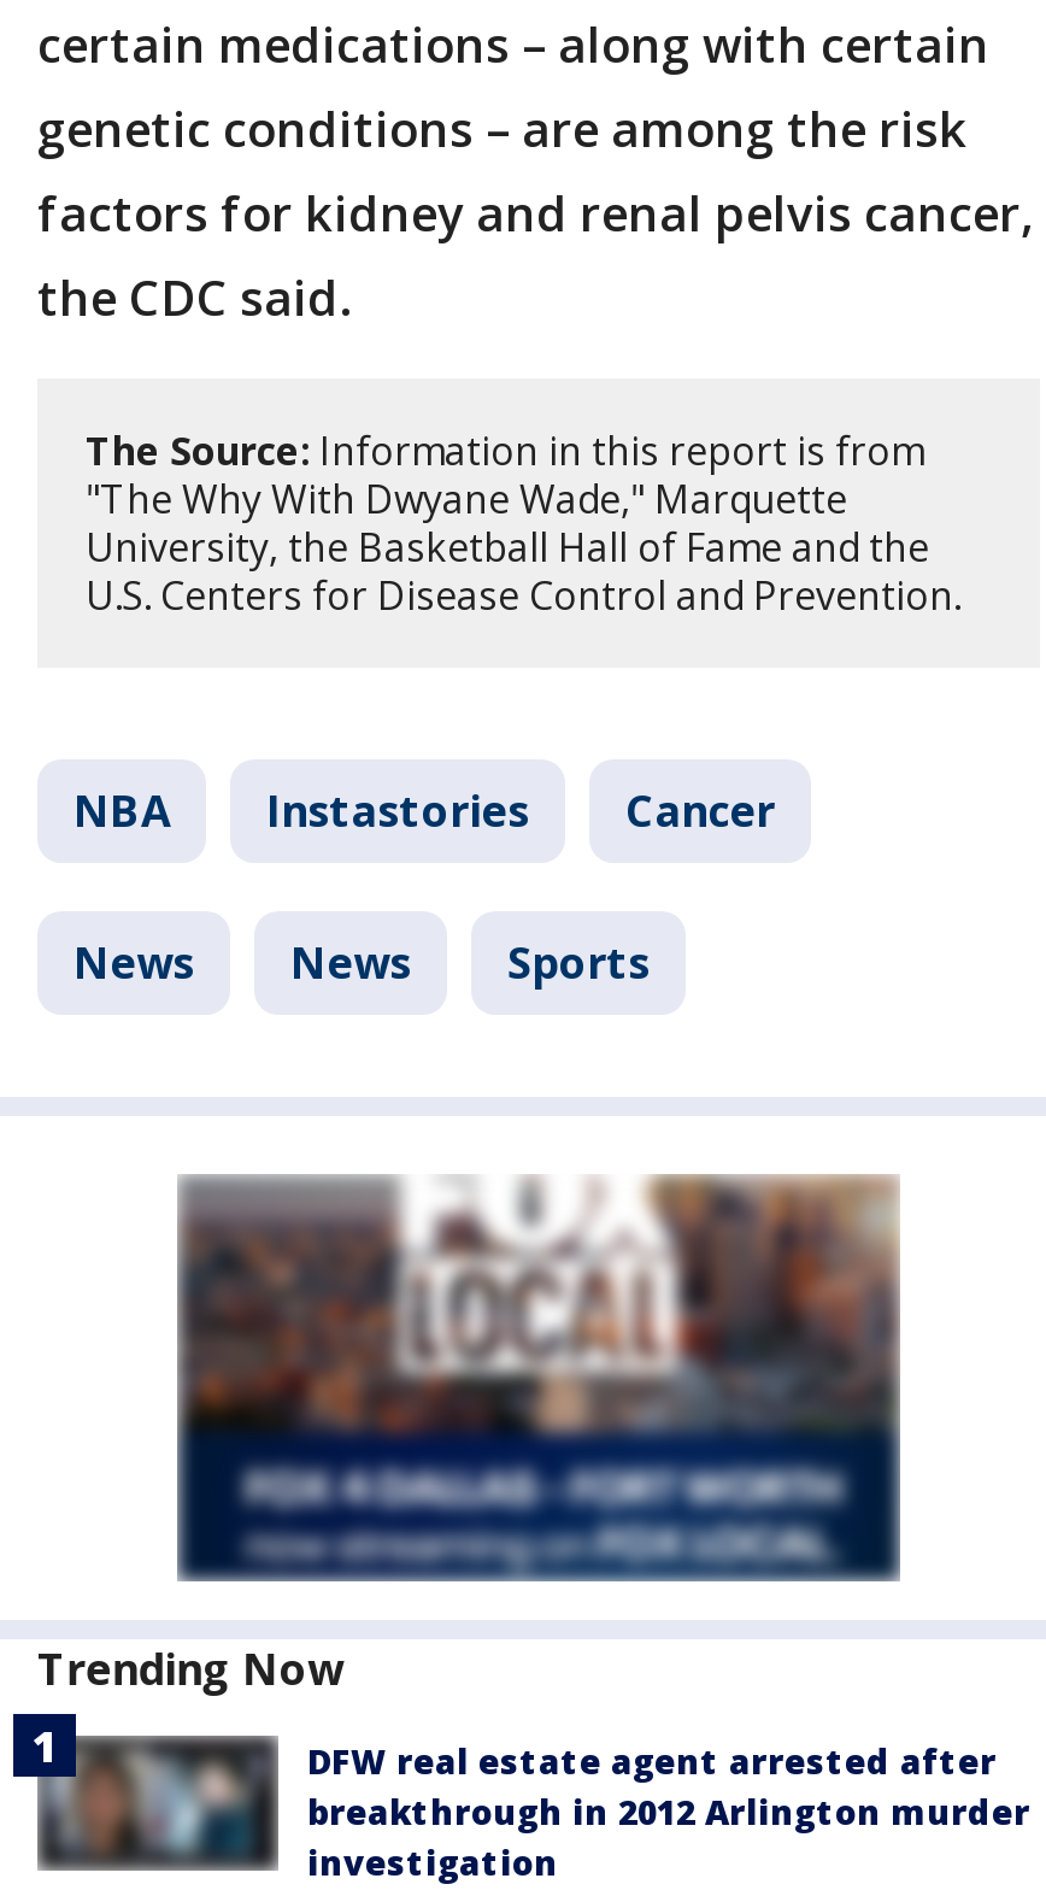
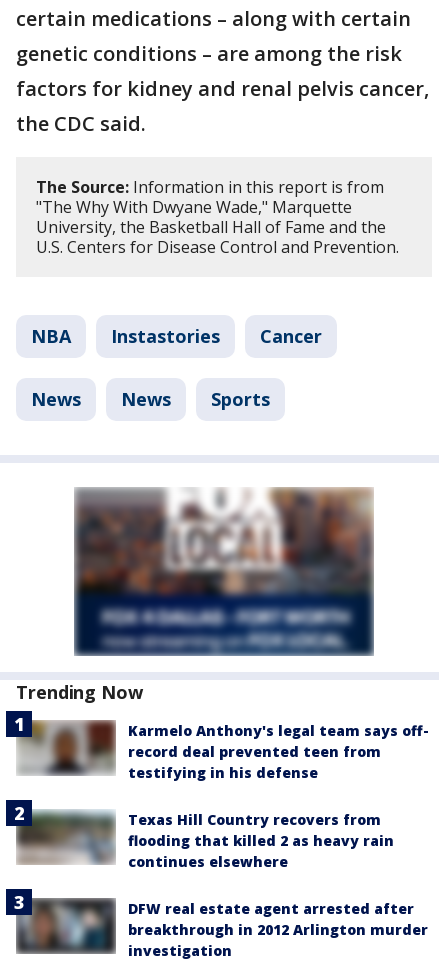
none -> [5,799,114,865] [image]
none -> [17,720,429,871] [image] | Karmelo Anthony's legal team says off- | record deal prevented teen from | testifying in his defense | Texas Hill Country recovers from | flooding that killed 2 as heavy rain | continues elsewhere

